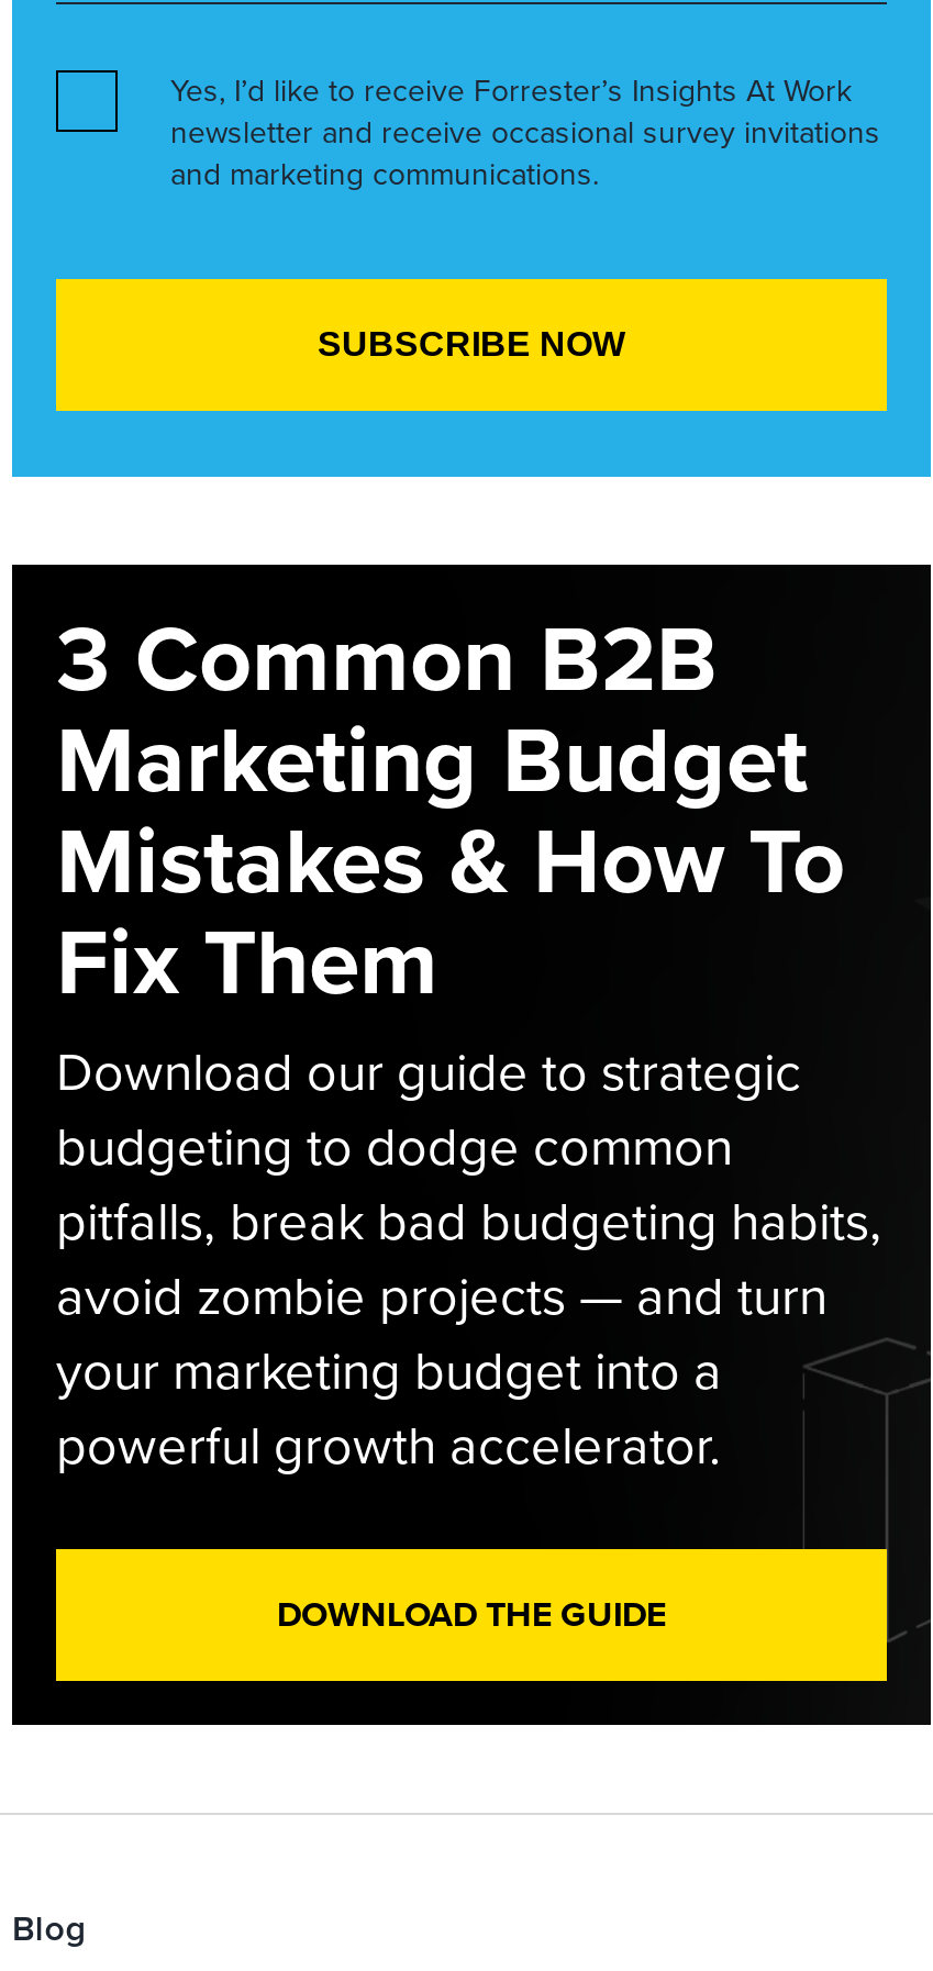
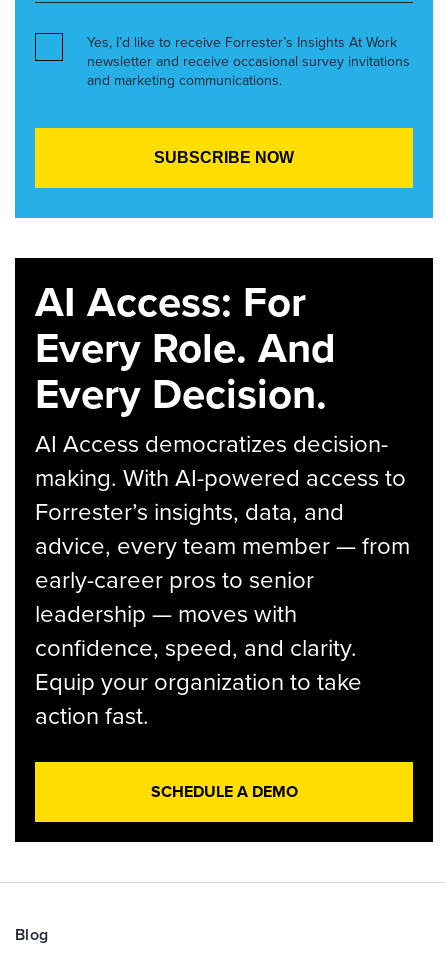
[56,591,882,1485] 3 Common B2B | Marketing Budget | Mistakes & How To | Fix Them | Download our guide to strategic | budgeting to dodge common | pitfalls, break bad budgeting habits, | avoid zombie projects — and turn | your marketing budget into a | powerful growth accelerator. -> [35,271,410,732] AI Access: For | Every Role. And | Every Decision. | AI Access democratizes decision- | making. With AI-powered access to | Forrester’s insights, data, and | advice, every team member — from | early-career pros to senior | leadership — moves with | confidence, speed, and clarity. | Equip your organization to take | action fast.
[277,1589,666,1639] DOWNLOAD THE GUIDE -> [150,780,297,803] SCHEDULE A DEMO

